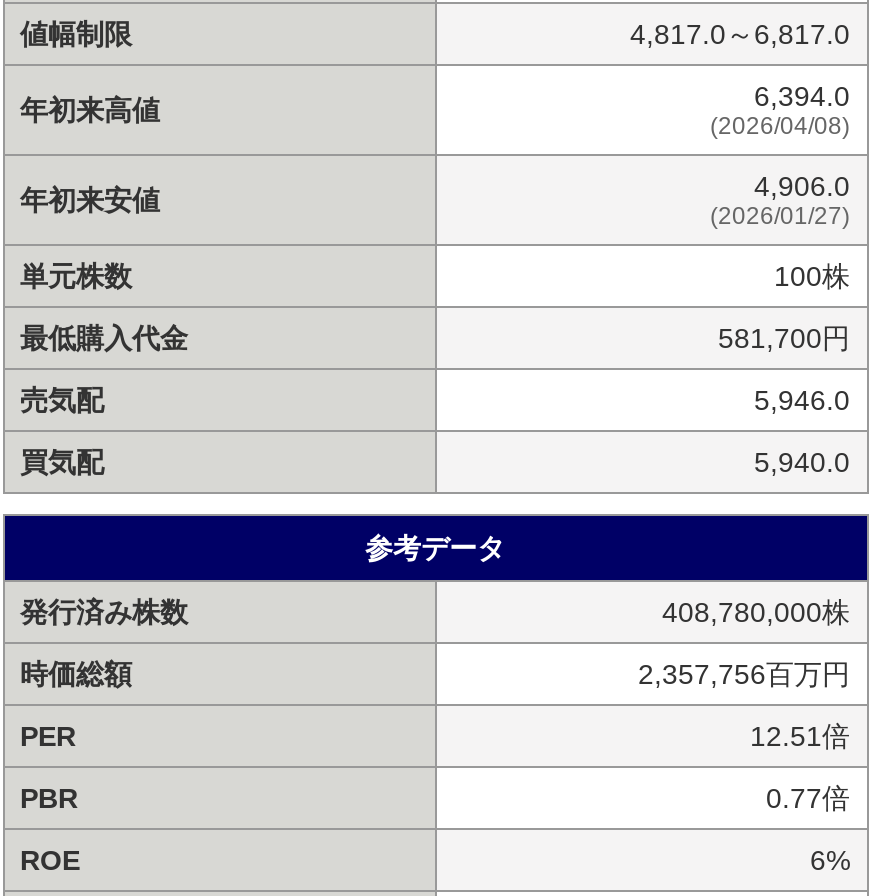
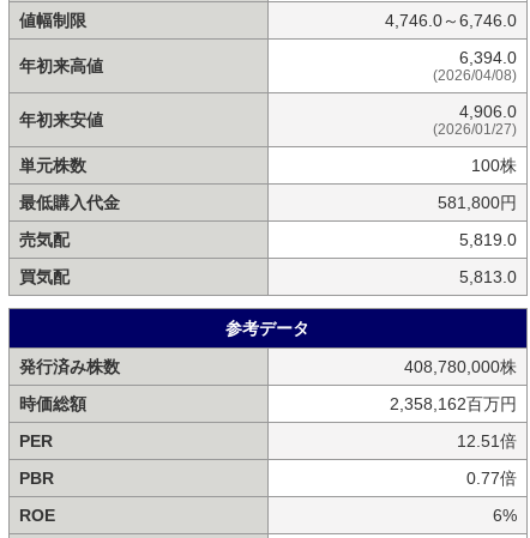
[630,18,850,50] 4,817.0～6,817.0 -> [384,11,516,30] 4,746.0～6,746.0
[718,322,850,354] 581,700円 -> [437,193,516,212] 581,800円
[754,384,850,416] 5,946.0 -> [459,230,516,249] 5,819.0
[754,446,850,478] 5,940.0 -> [459,267,516,286] 5,813.0
[638,658,850,690] 2,357,756百万円 -> [389,394,516,413] 2,358,162百万円

